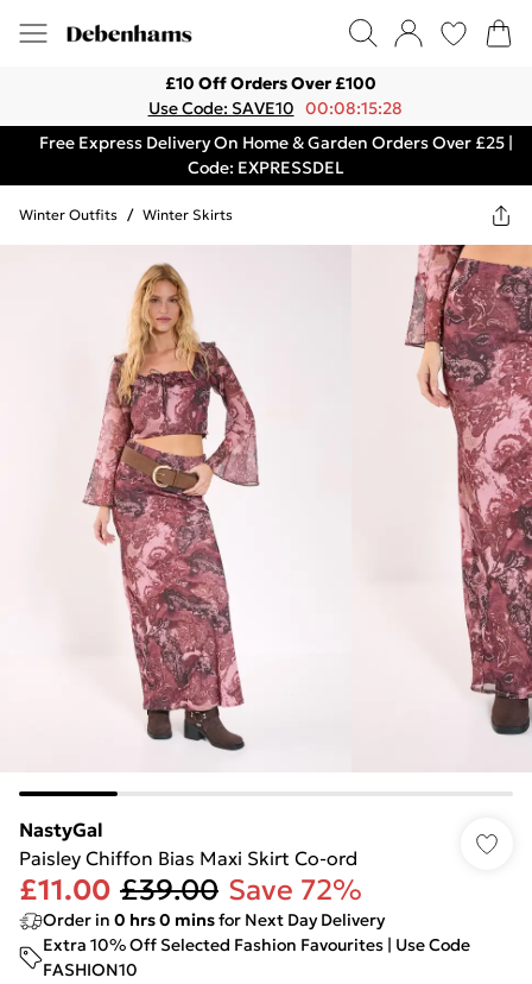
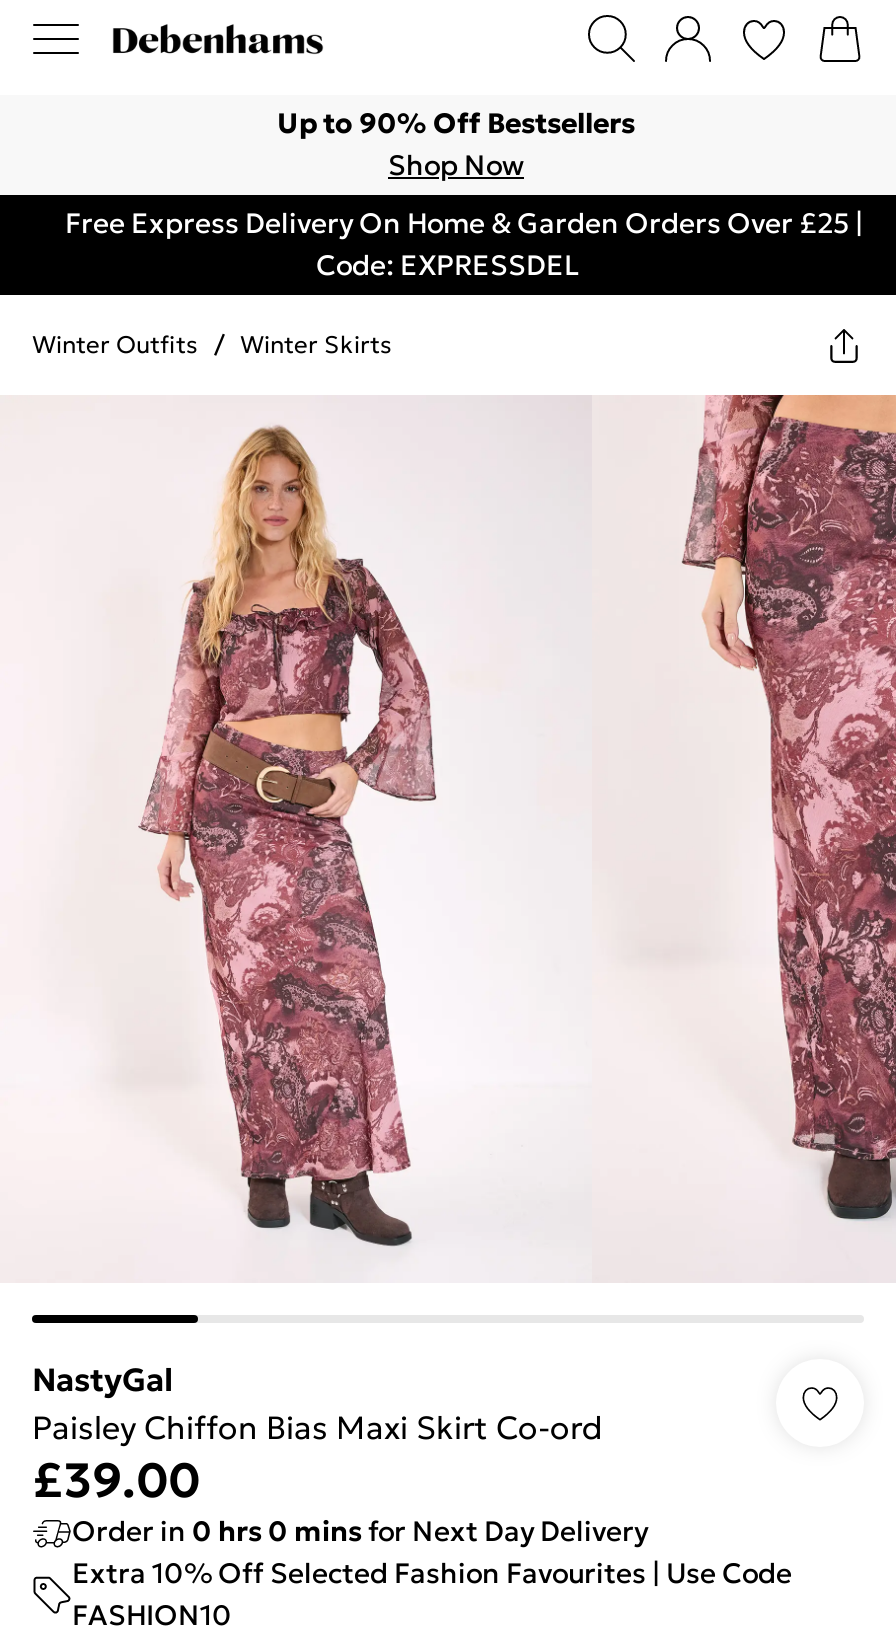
[148,72,402,119] £10 Off Orders Over £100 | Use Code: SAVE10 00:08:15:28 -> [277,105,635,183] Up to 90% Off Bestsellers | Shop Now
[19,872,362,908] £11.00 £39.00 Save 72% -> [32,1451,200,1511] £39.00

